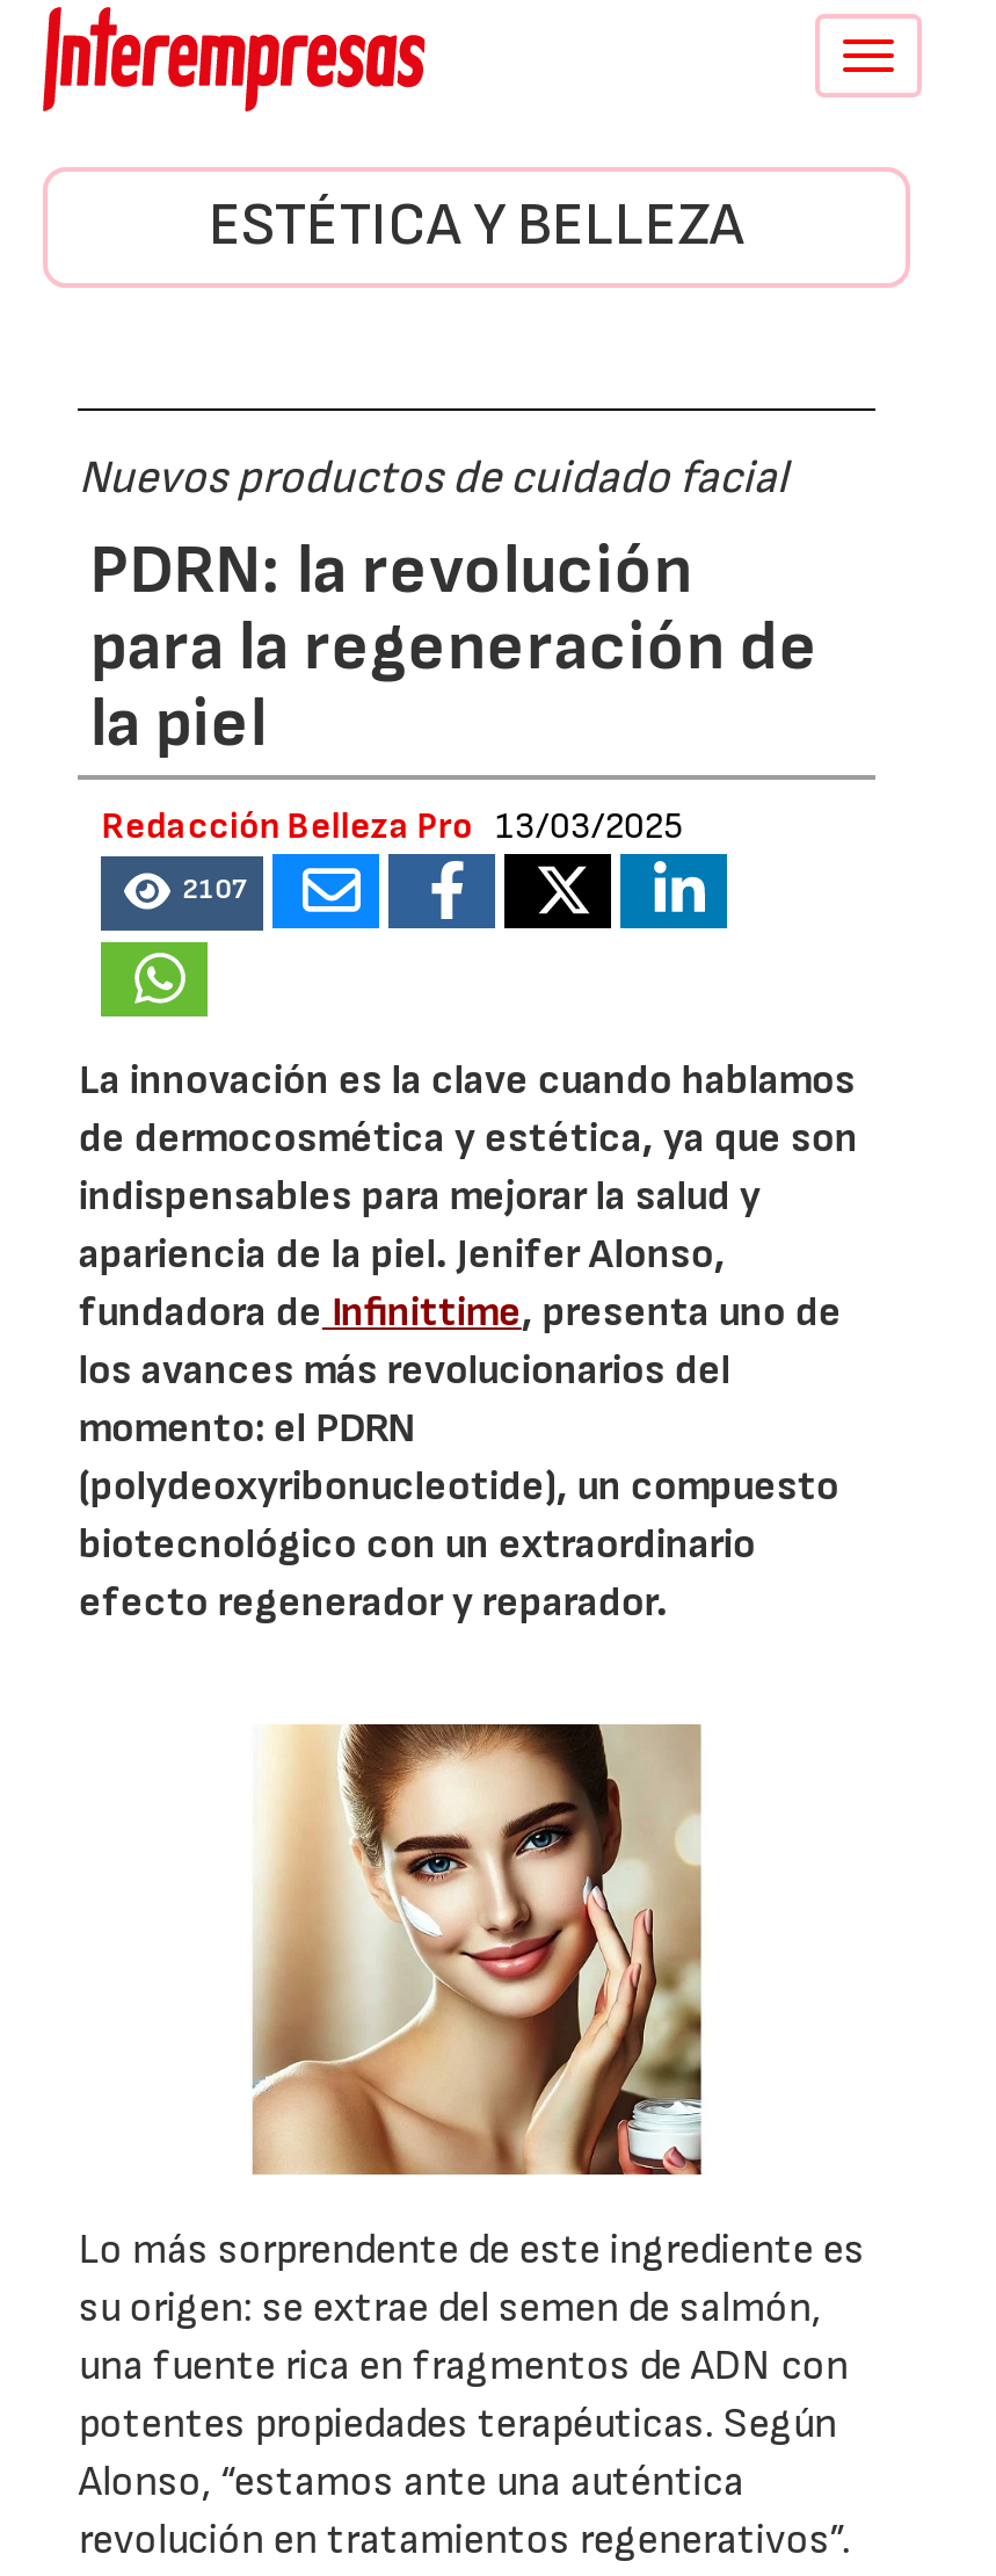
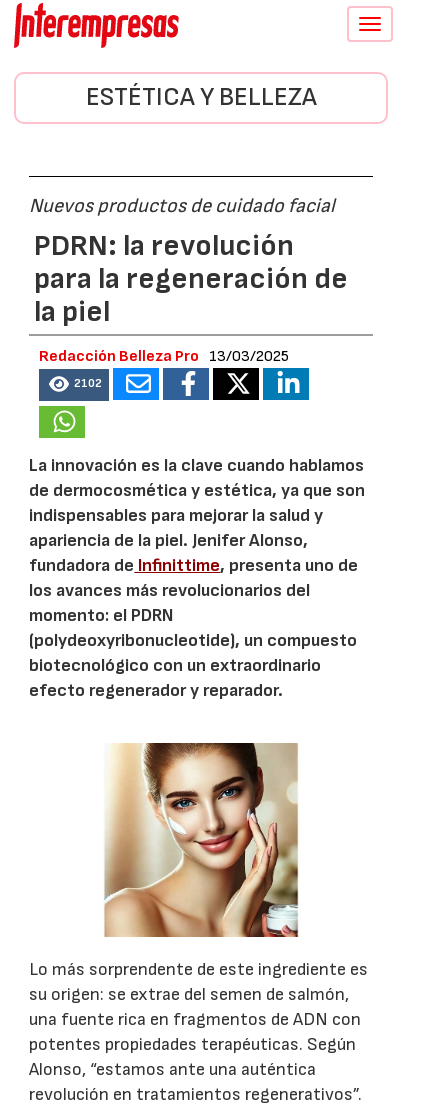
[183,873,248,907] 2107 -> [74,376,102,391] 2102

